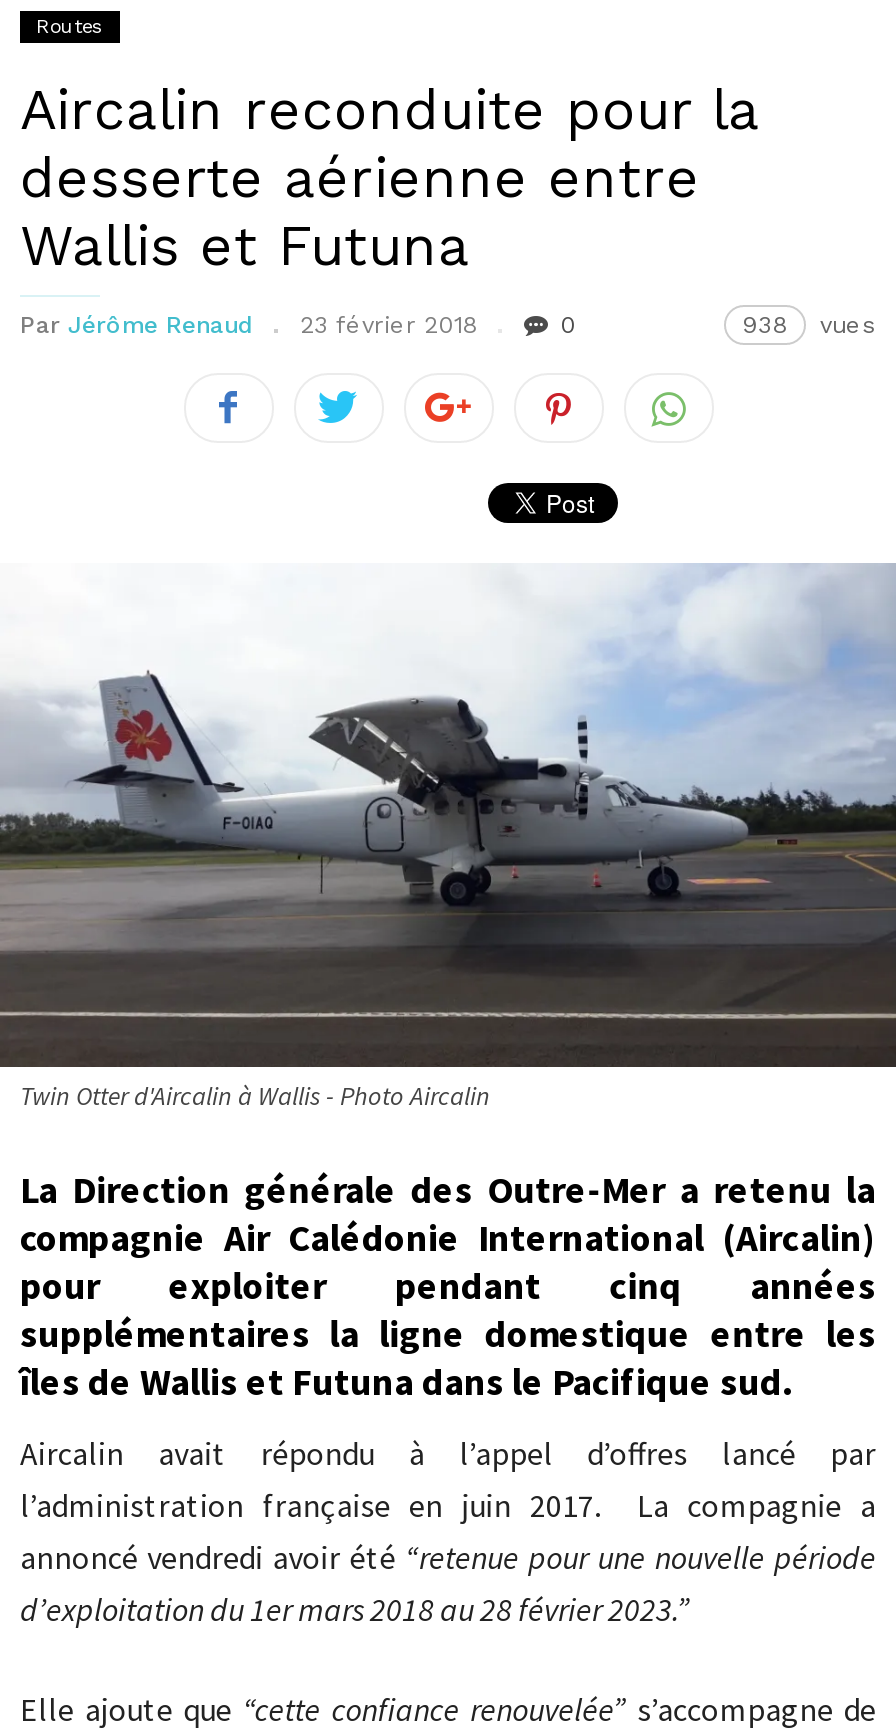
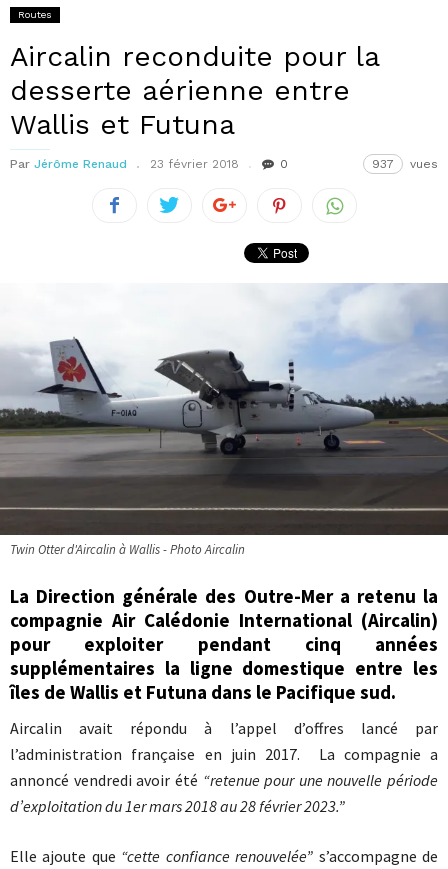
[742,311,876,339] 938 vues -> [372,157,438,171] 937 vues

